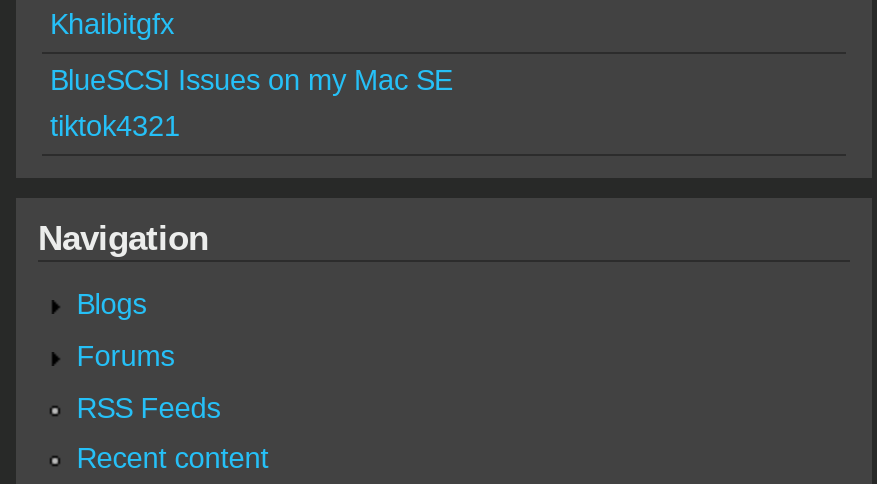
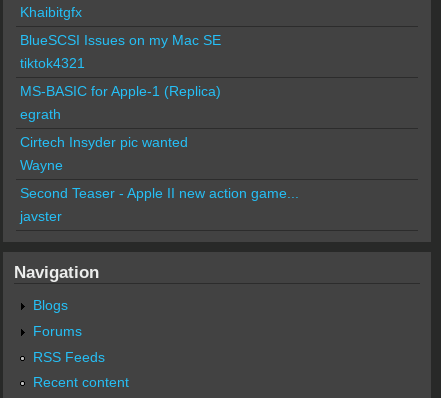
none -> [20,83,299,224] MS-BASIC for Apple-1 (Replica) | egrath | Cirtech Insyder pic wanted | Wayne | Second Teaser - Apple II new action game... | javster

